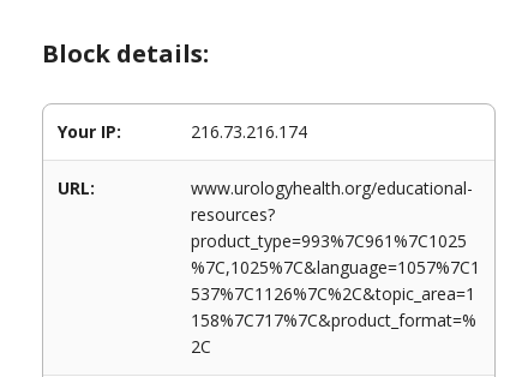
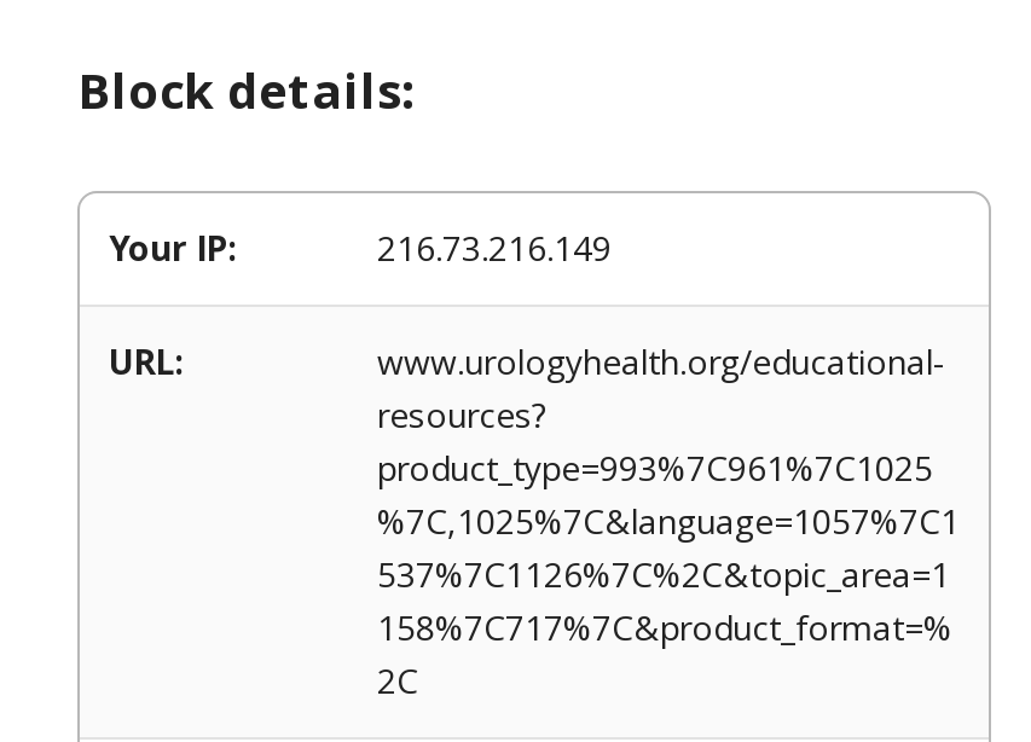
[191,120,307,143] 216.73.216.174 -> [377,225,612,271] 216.73.216.149

